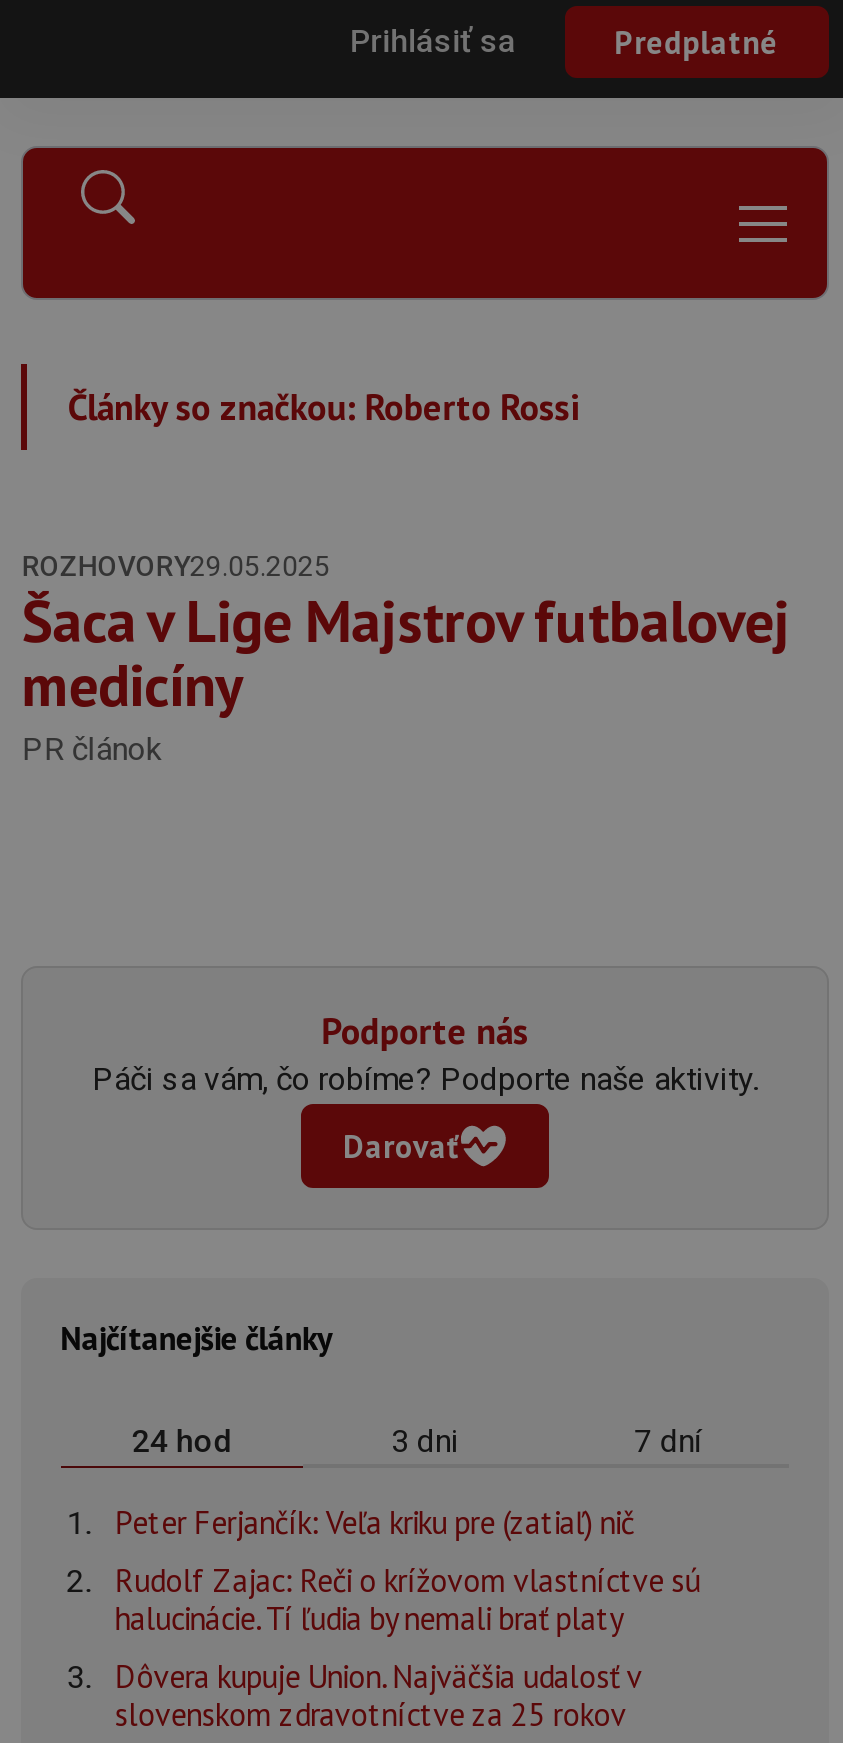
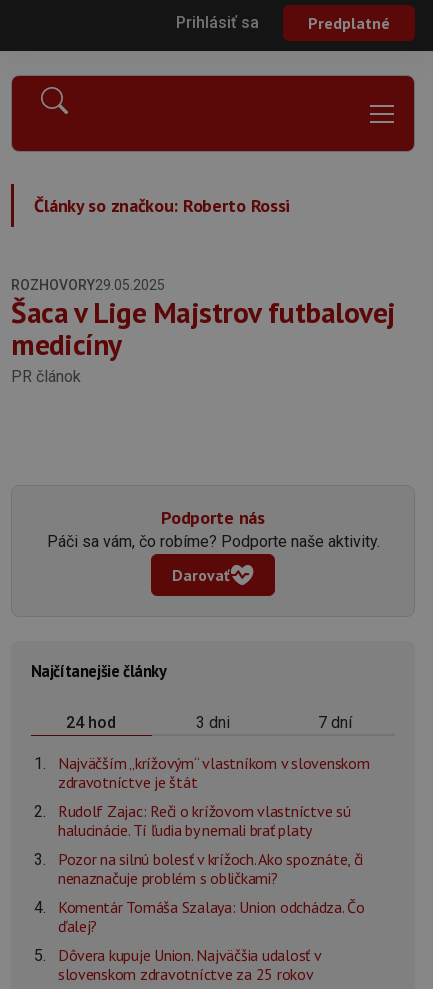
[115,1502,634,1542] Peter Ferjančík: Veľa kriku pre (zatiaľ) nič -> [58,753,369,792] Najväčším „krížovým“ vlastníkom v slovenskom | zdravotníctve je štát
none -> [58,849,365,936] Pozor na silnú bolesť v krížoch. Ako spoznáte, či | nenaznačuje problém s obličkami? | Komentár Tomáša Szalaya: Union odchádza. Čo | ďalej?

